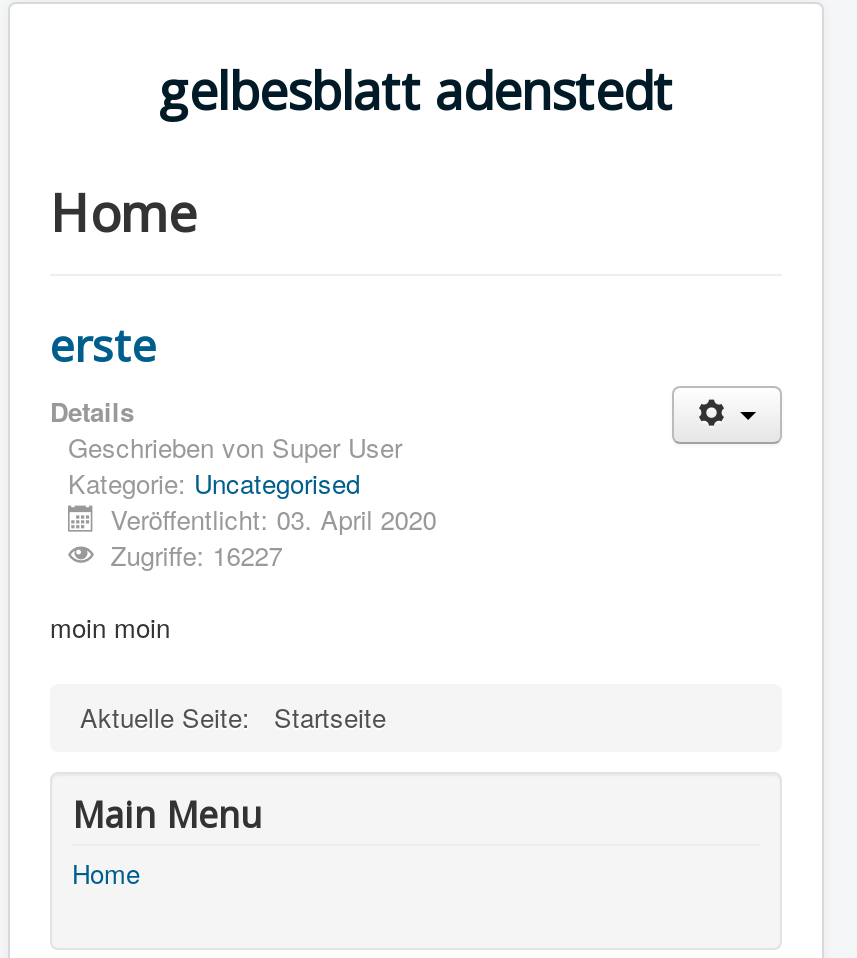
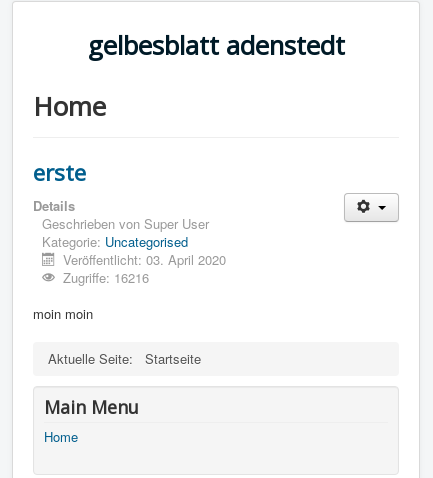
[110,536,282,574] Zugriffe: 16227 -> [63,268,149,287] Zugriffe: 16216

